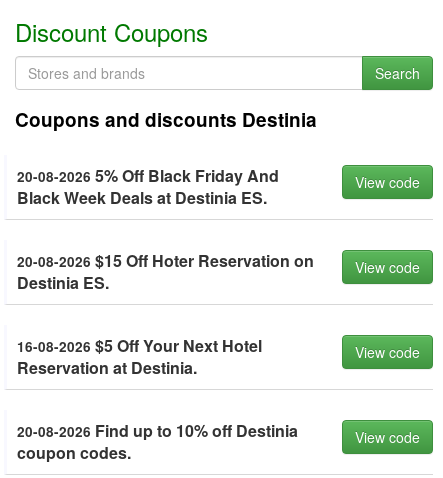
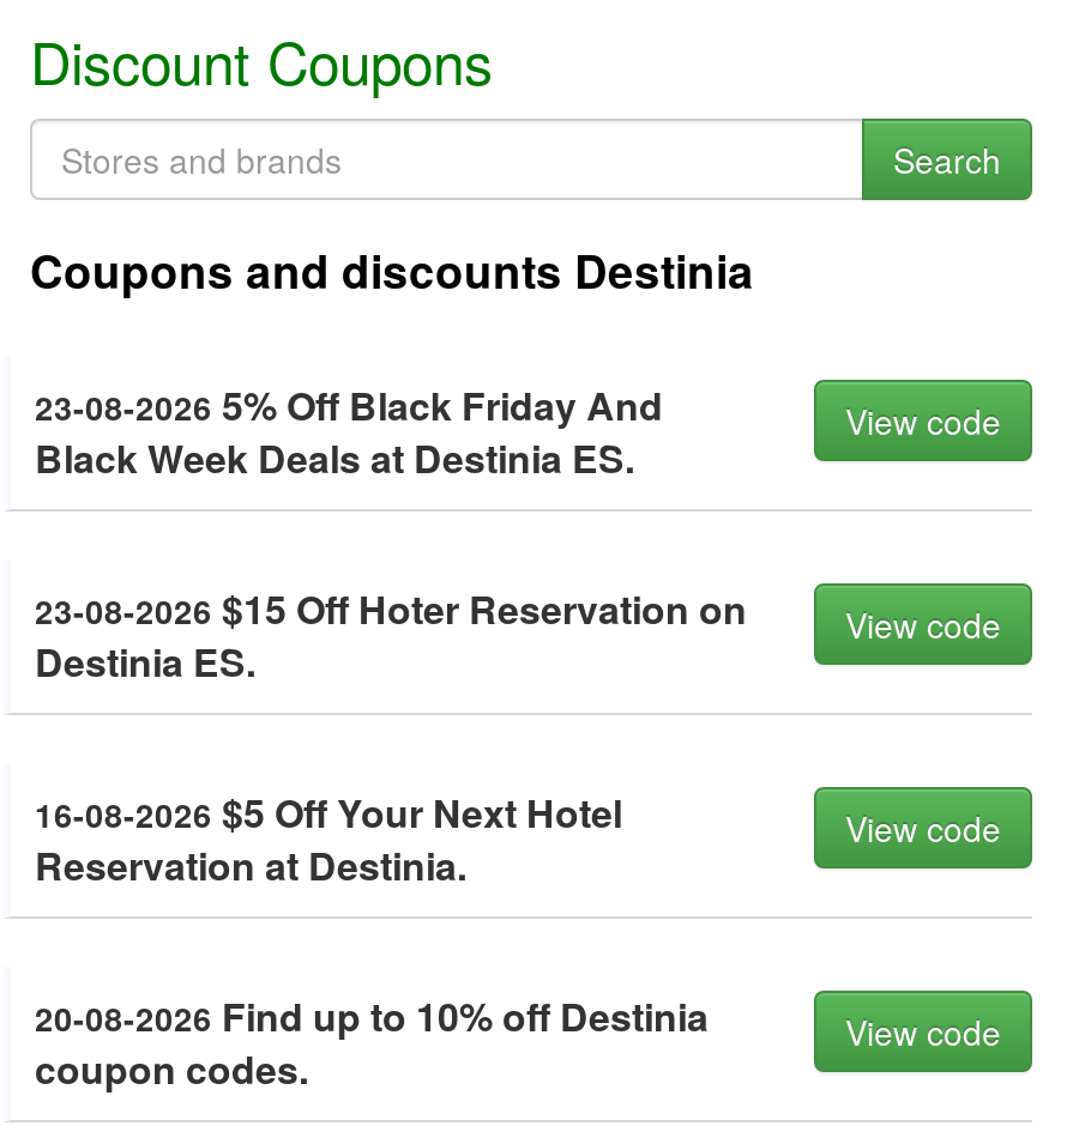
[17,164,279,187] 20-08-2026 5% Off Black Friday And -> [35,377,663,432] 23-08-2026 5% Off Black Friday And
[17,249,314,272] 20-08-2026 $15 Off Hoter Reservation on -> [35,581,747,636] 23-08-2026 $15 Off Hoter Reservation on

